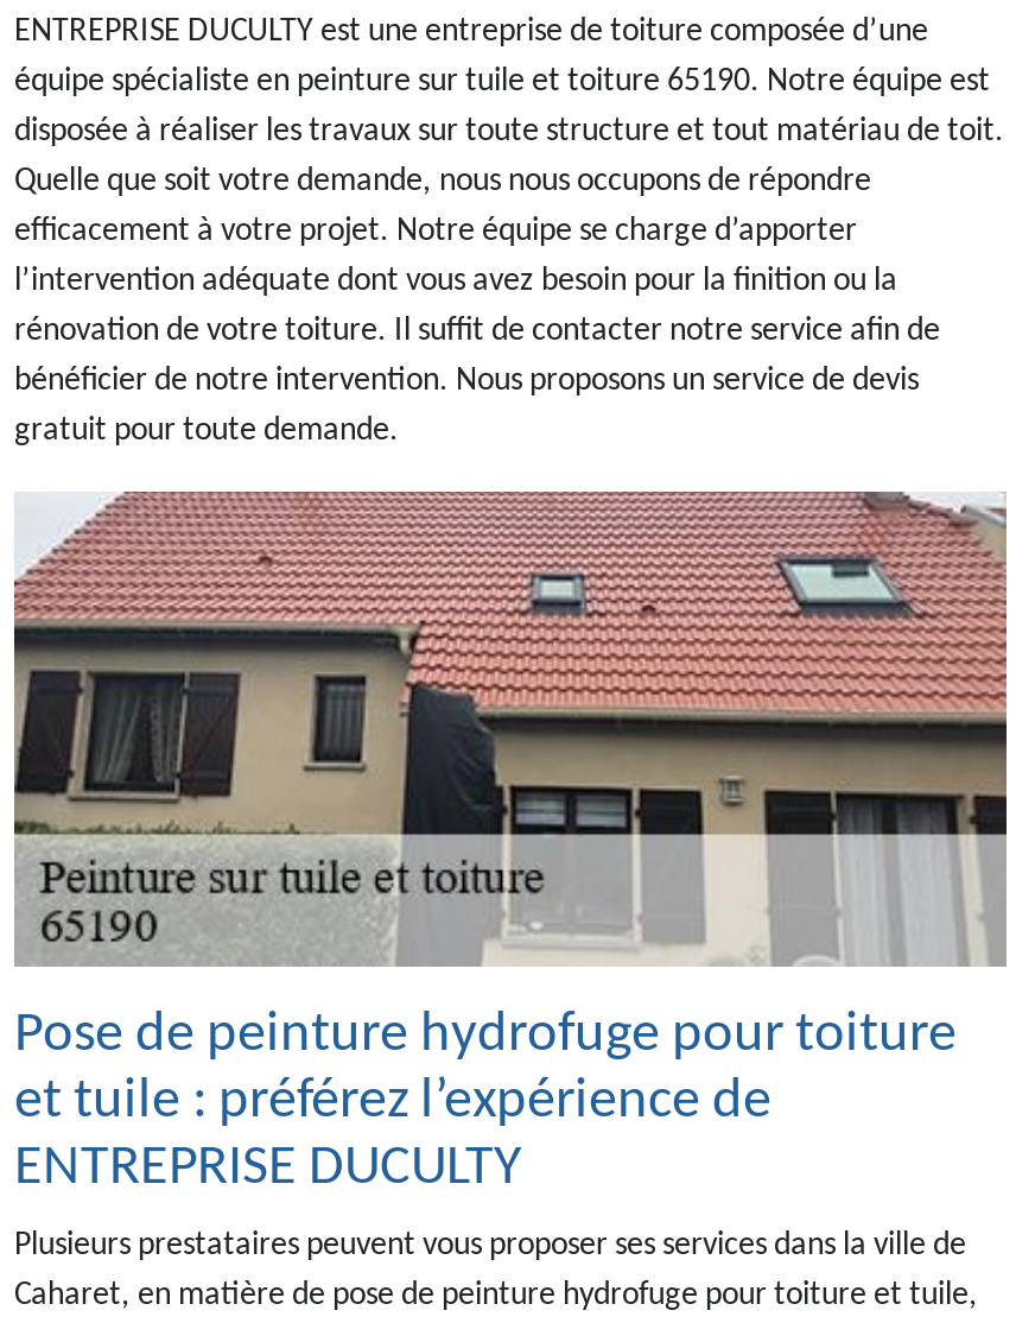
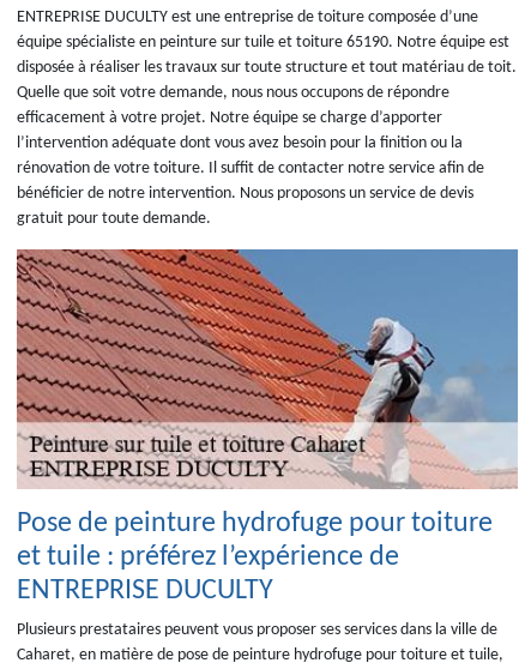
[12,489,1009,967] [image] -> [16,248,519,489] [image]

